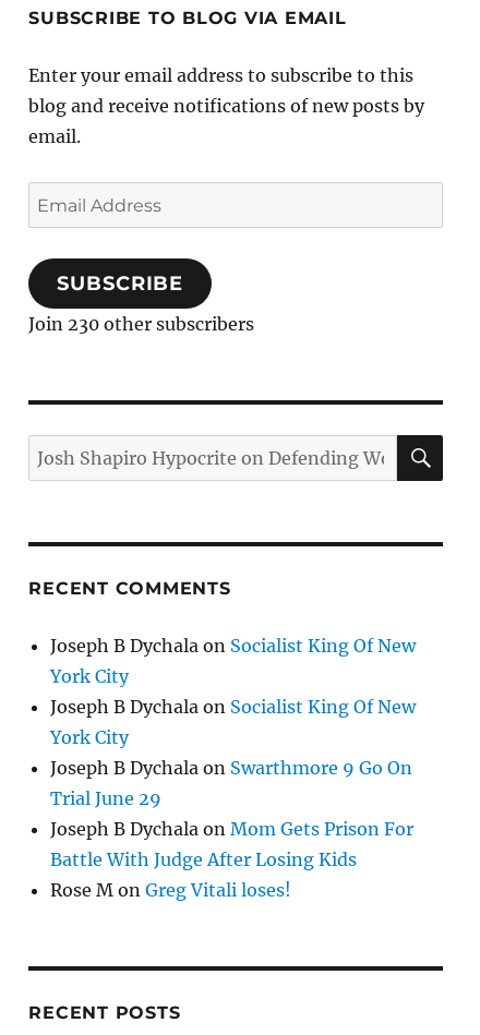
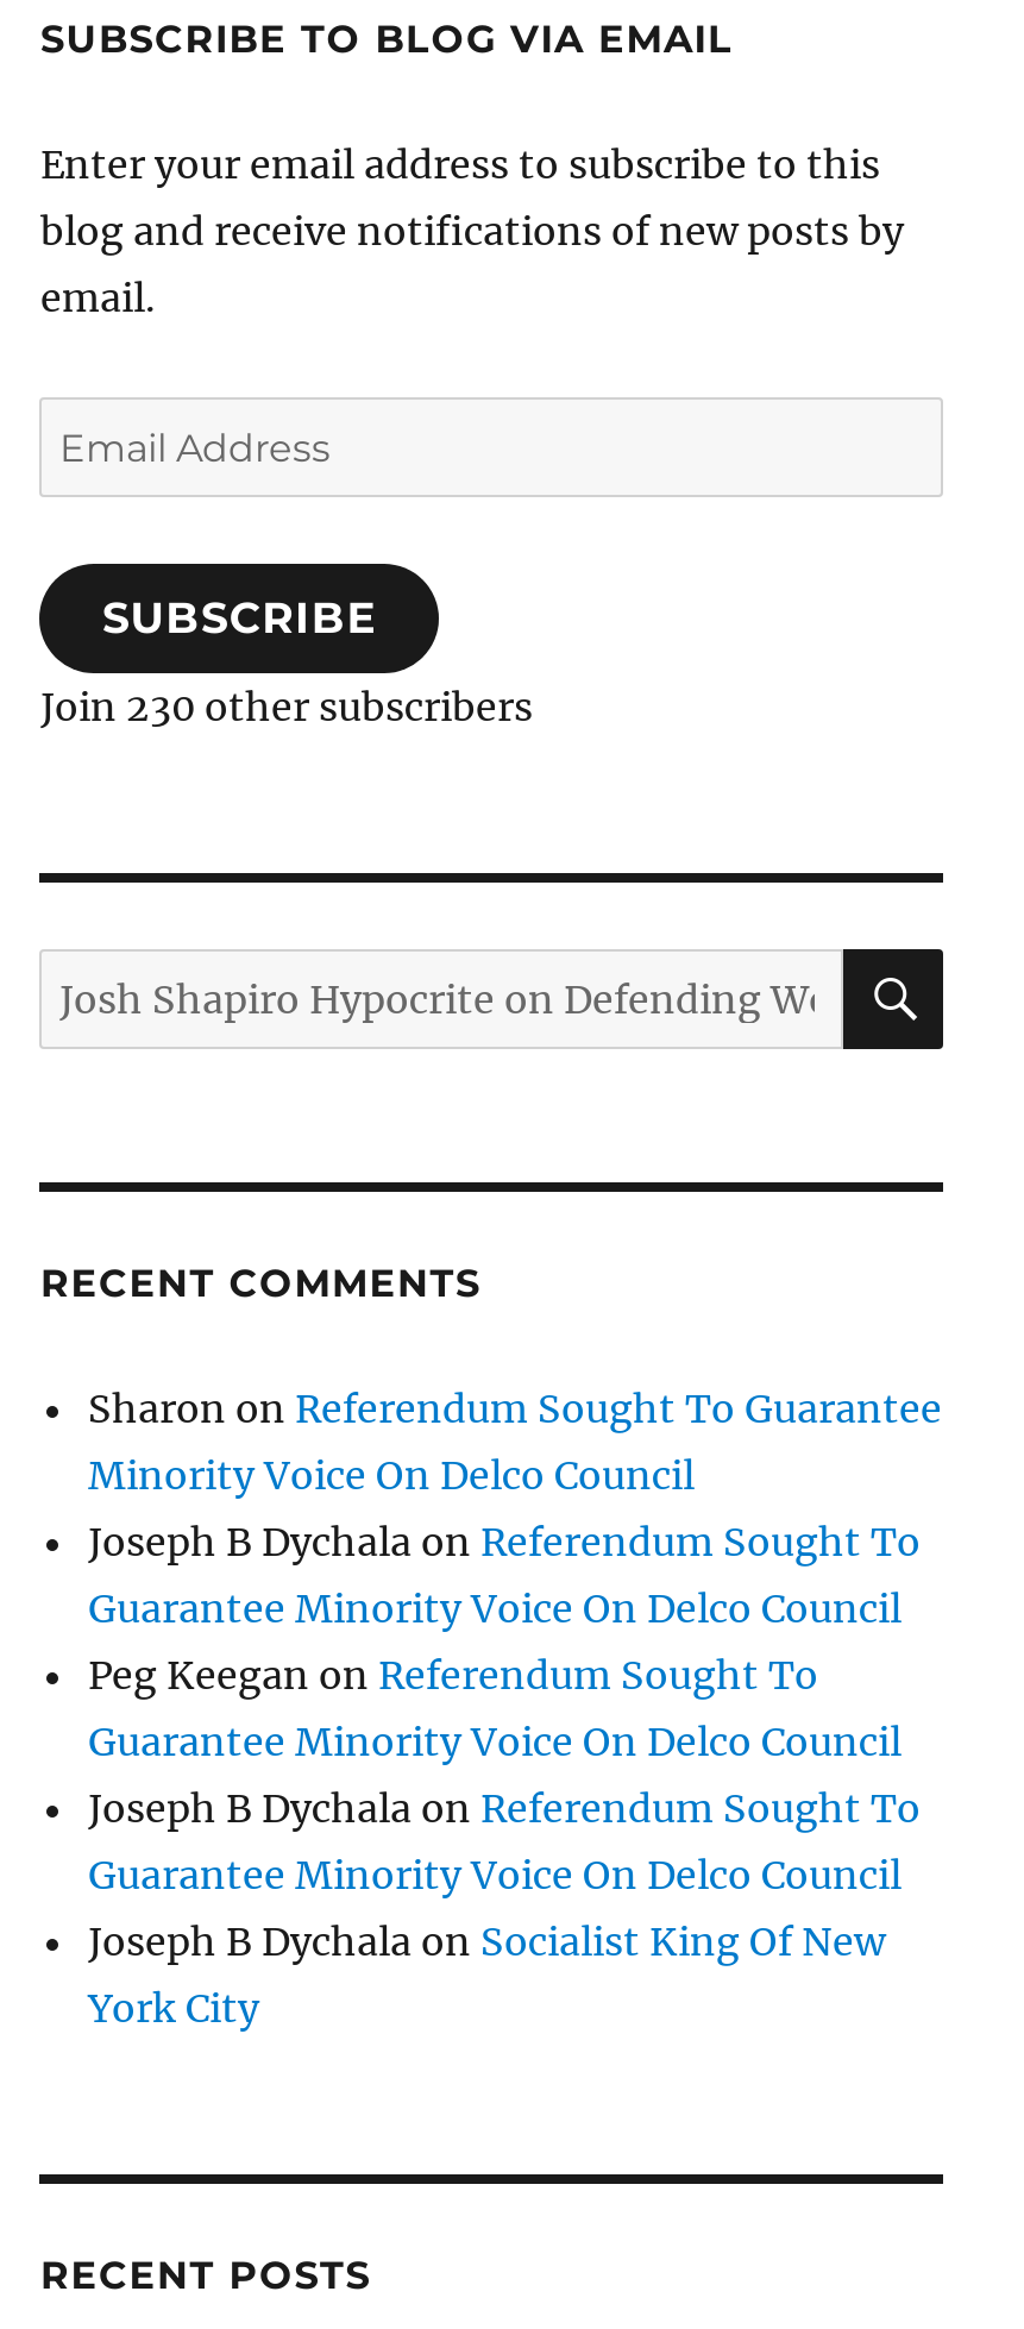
none -> [88,1385,942,1899] Sharon on Referendum Sought To Guarantee | Minority Voice On Delco Council | Joseph B Dychala on Referendum Sought To | Guarantee Minority Voice On Delco Council | Peg Keegan on Referendum Sought To | Guarantee Minority Voice On Delco Council | Joseph B Dychala on Referendum Sought To | Guarantee Minority Voice On Delco Council
moved [51,635,416,687] -> [88,1918,885,2032]: Joseph B Dychala on Socialist King Of New | York City
[51,696,416,901] Joseph B Dychala on Socialist King Of New | York City | Joseph B Dychala on Swarthmore 9 Go On | Trial June 29 | Joseph B Dychala on Mom Gets Prison For | Battle With Judge After Losing Kids | Rose M on Greg Vitali loses! -> none

